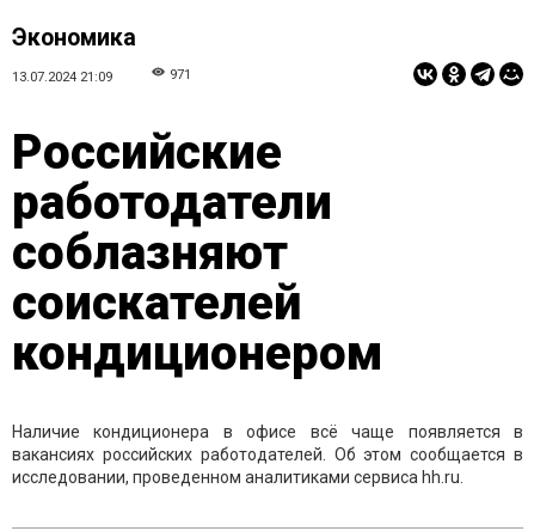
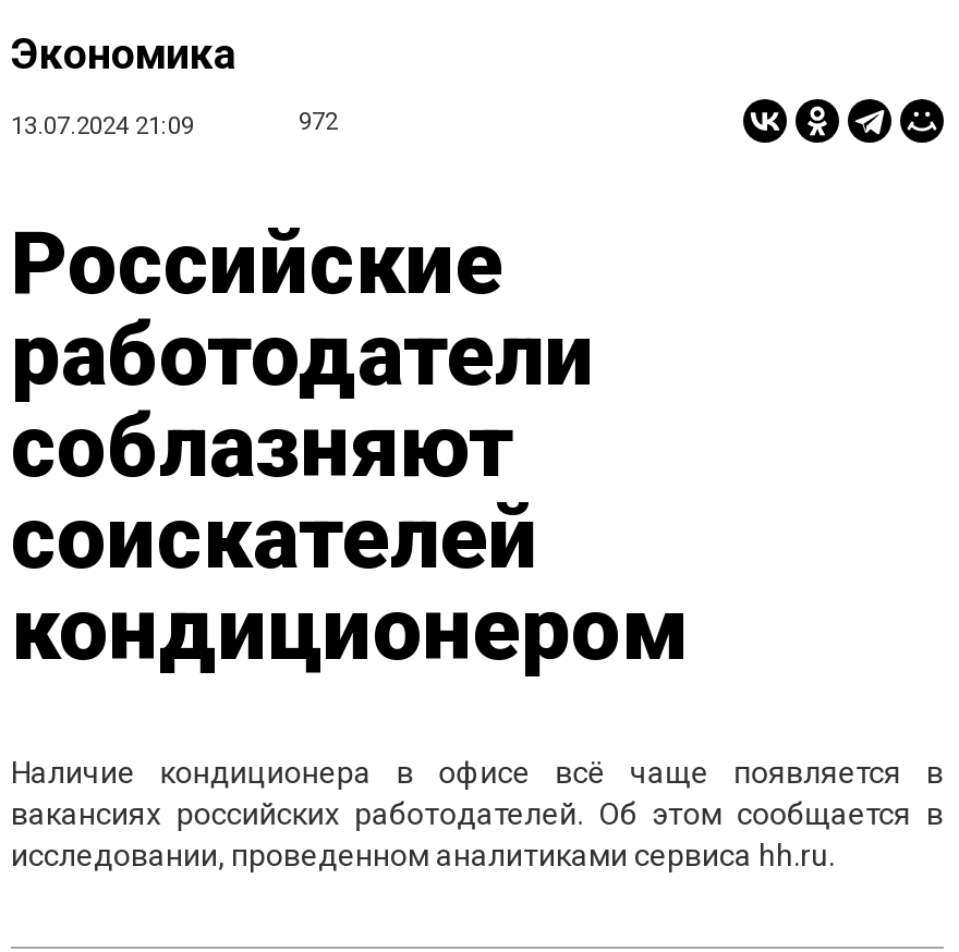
[170,67,191,83] 971 -> [299,108,338,136] 972

